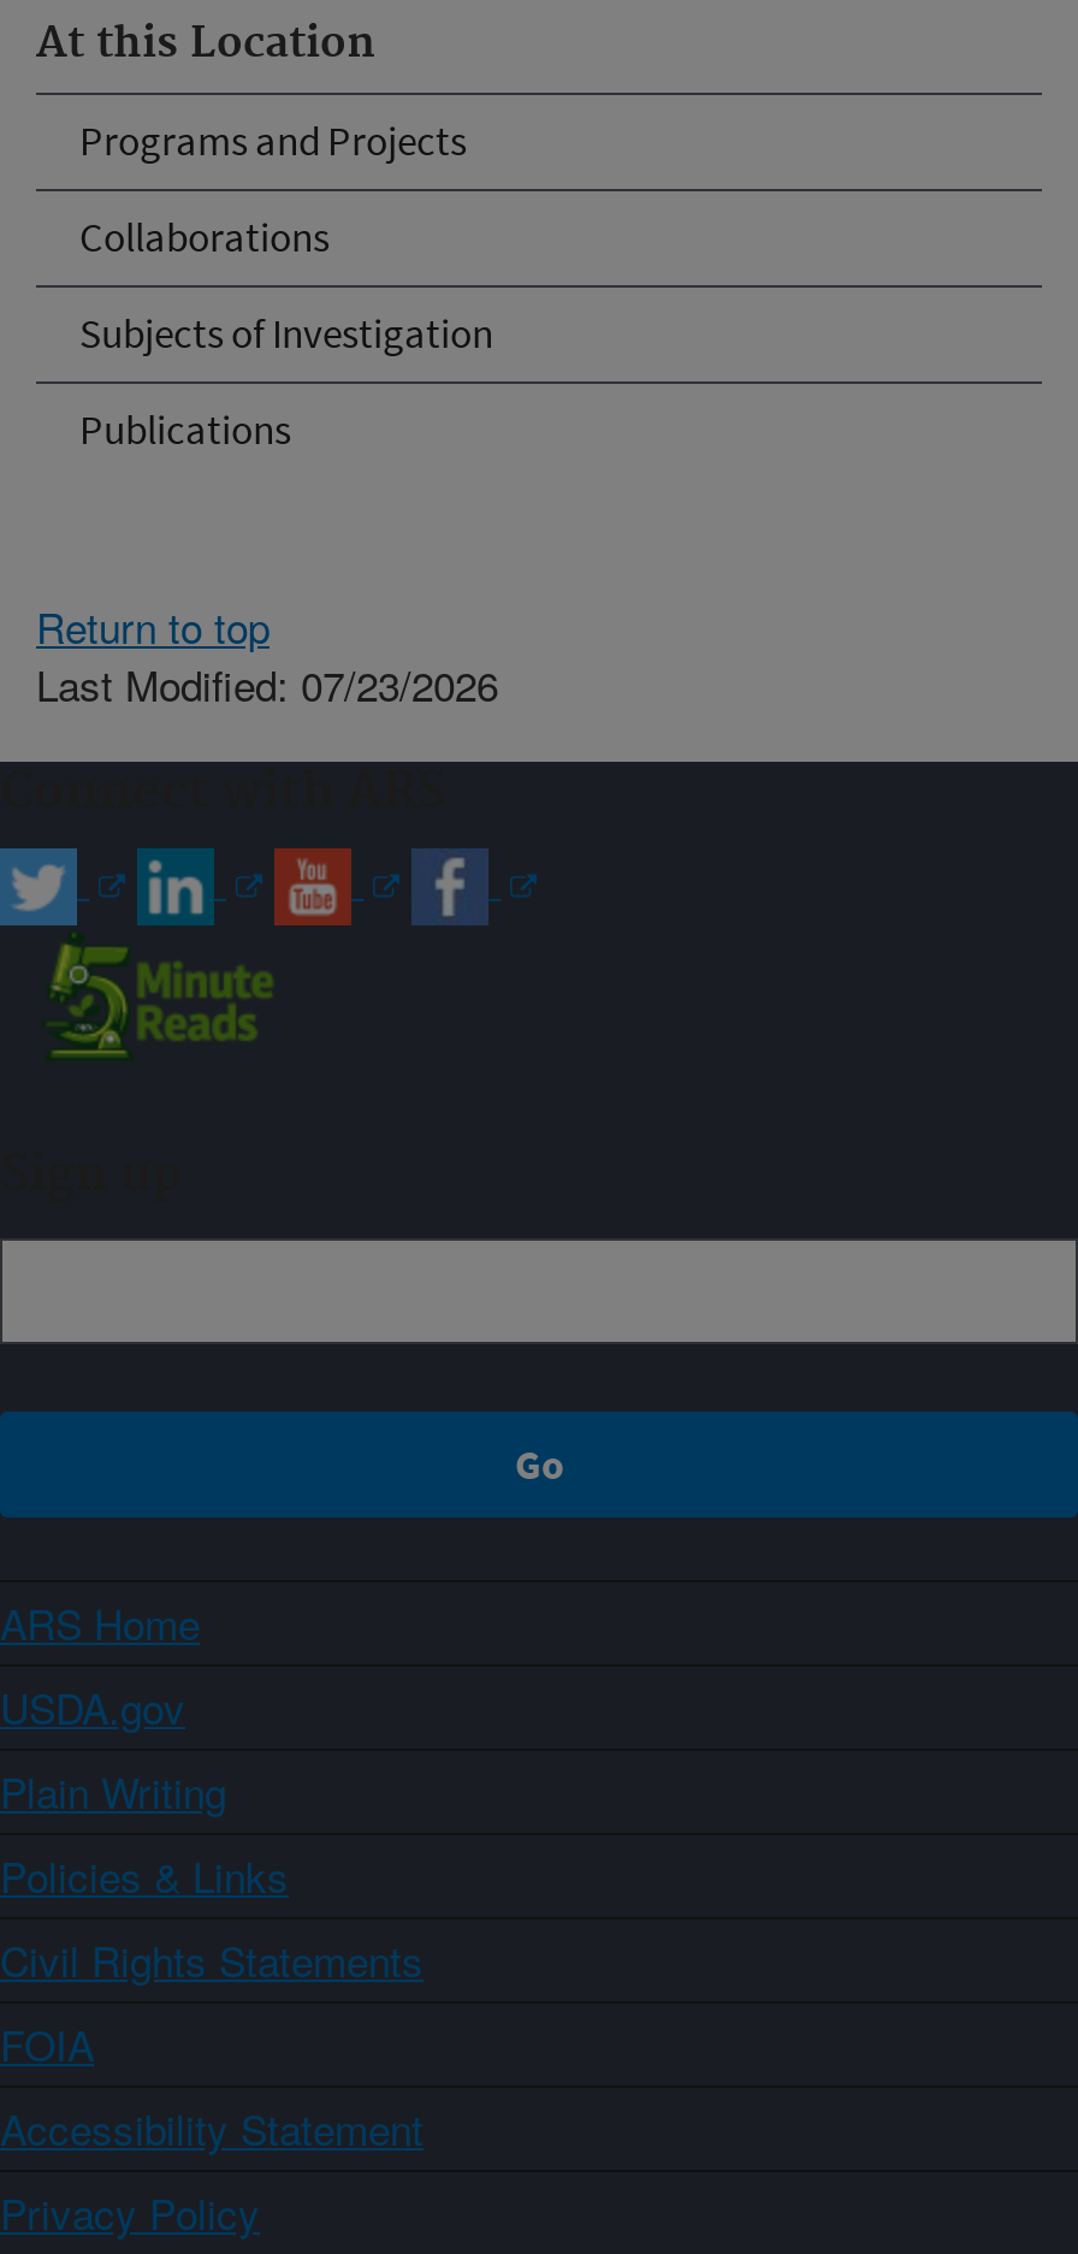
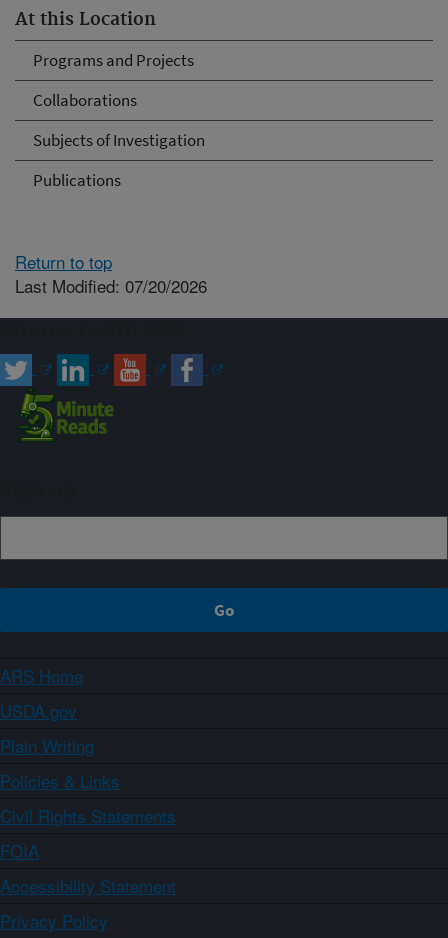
[36,652,498,712] Last Modified: 07/23/2026 -> [15,272,207,297] Last Modified: 07/20/2026

